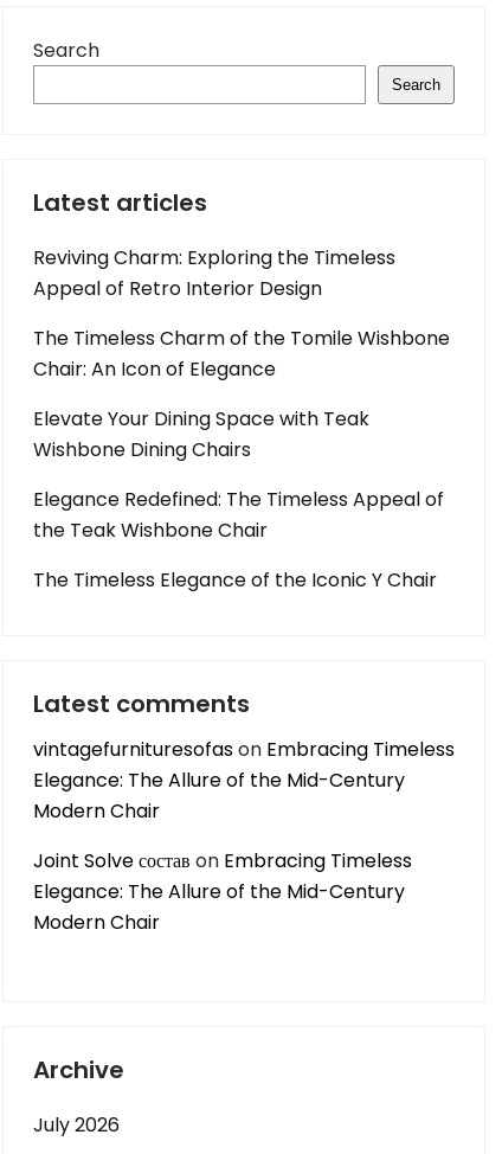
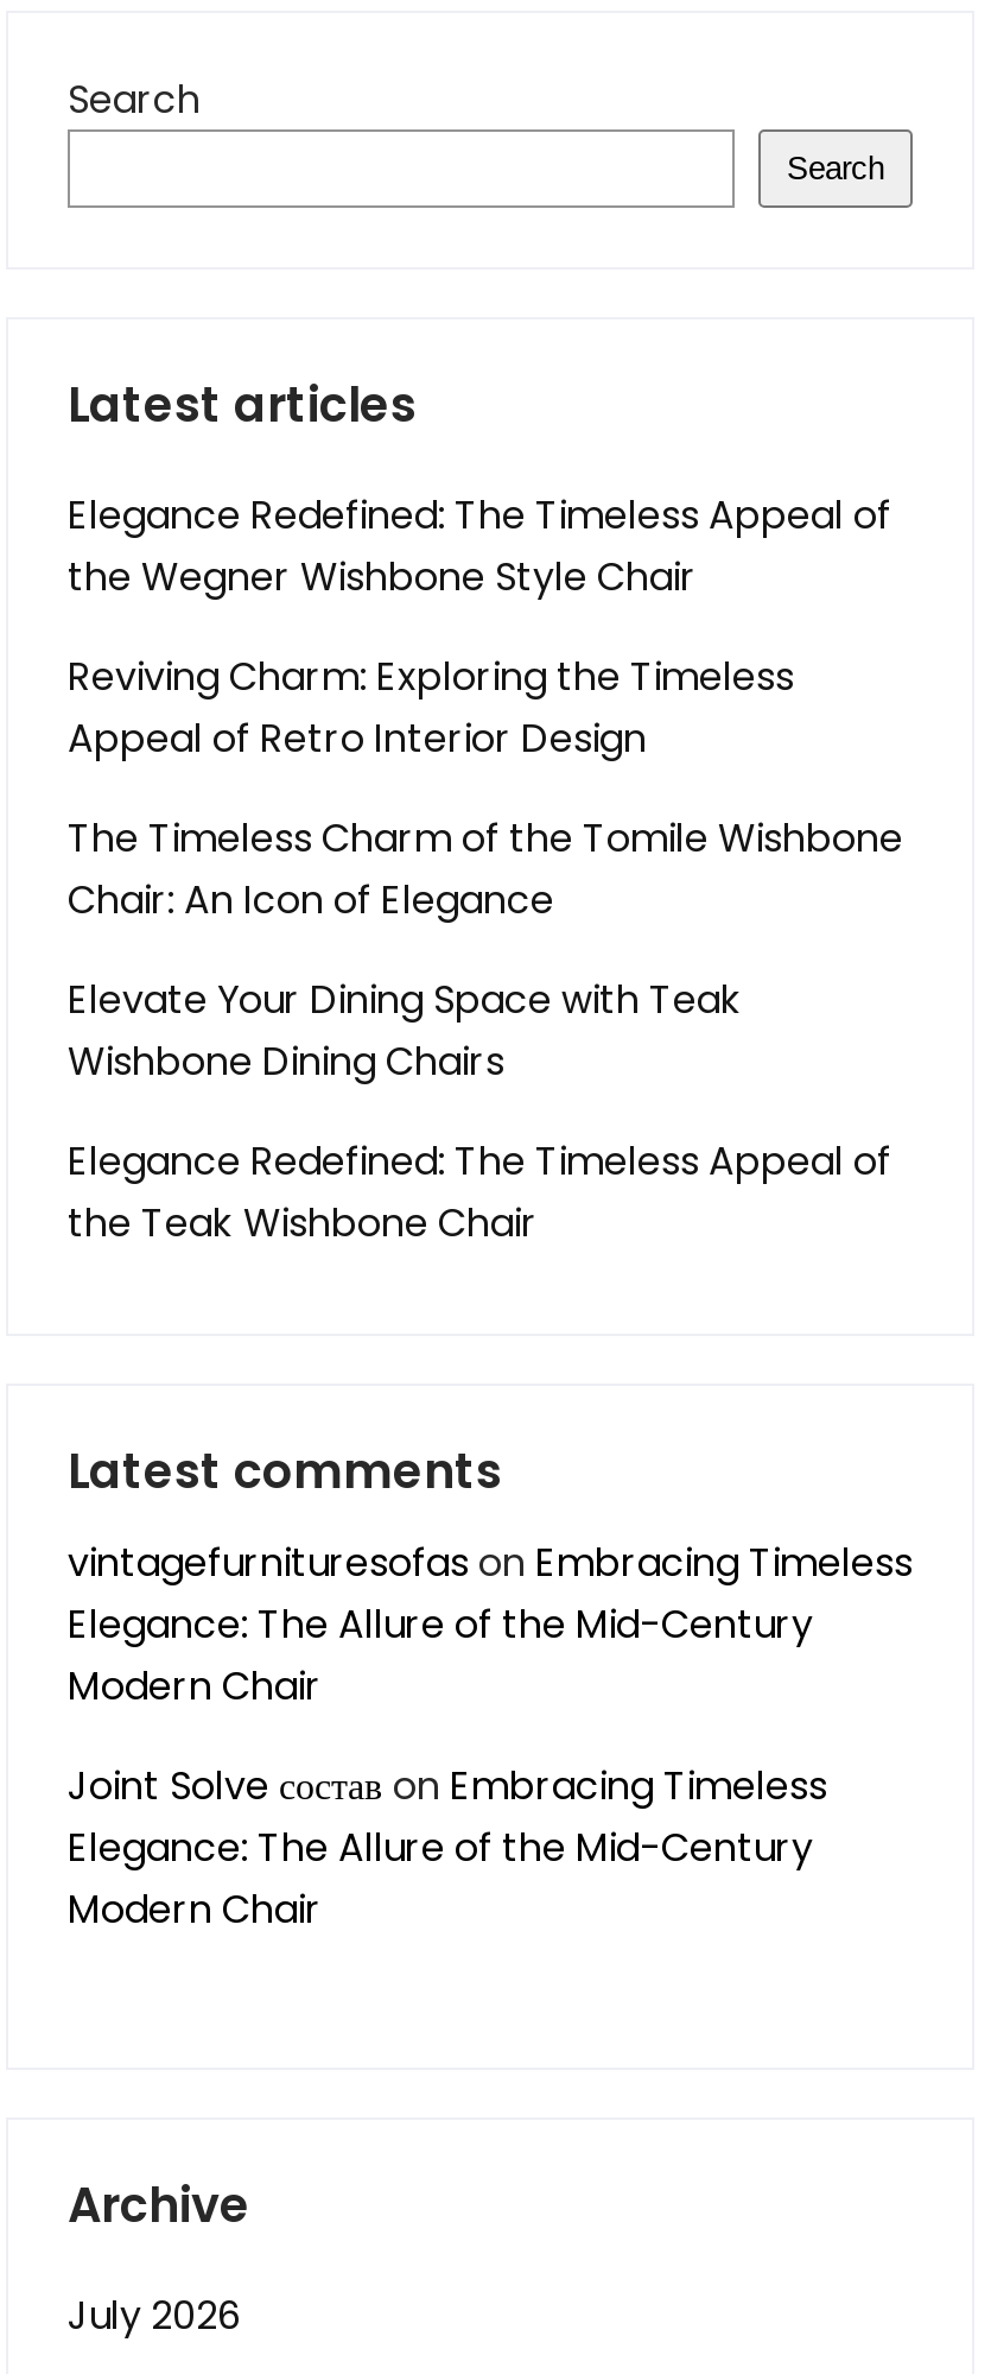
none -> [68,488,891,604] Elegance Redefined: The Timeless Appeal of | the Wegner Wishbone Style Chair
moved [33,244,450,544] -> [68,650,903,1251]: Reviving Charm: Exploring the Timeless | Appeal of Retro Interior Design | The Timeless Charm of the Tomile Wishbone | Chair: An Icon of Elegance | Elevate Your Dining Space with Teak | Wishbone Dining Chairs | Elegance Redefined: The Timeless Appeal of | the Teak Wishbone Chair
[33,566,437,594] The Timeless Elegance of the Iconic Y Chair -> none

